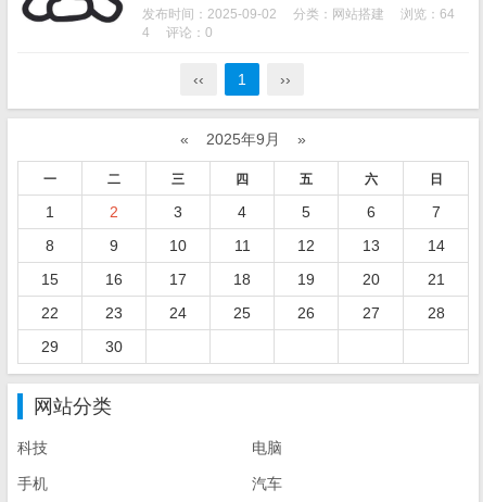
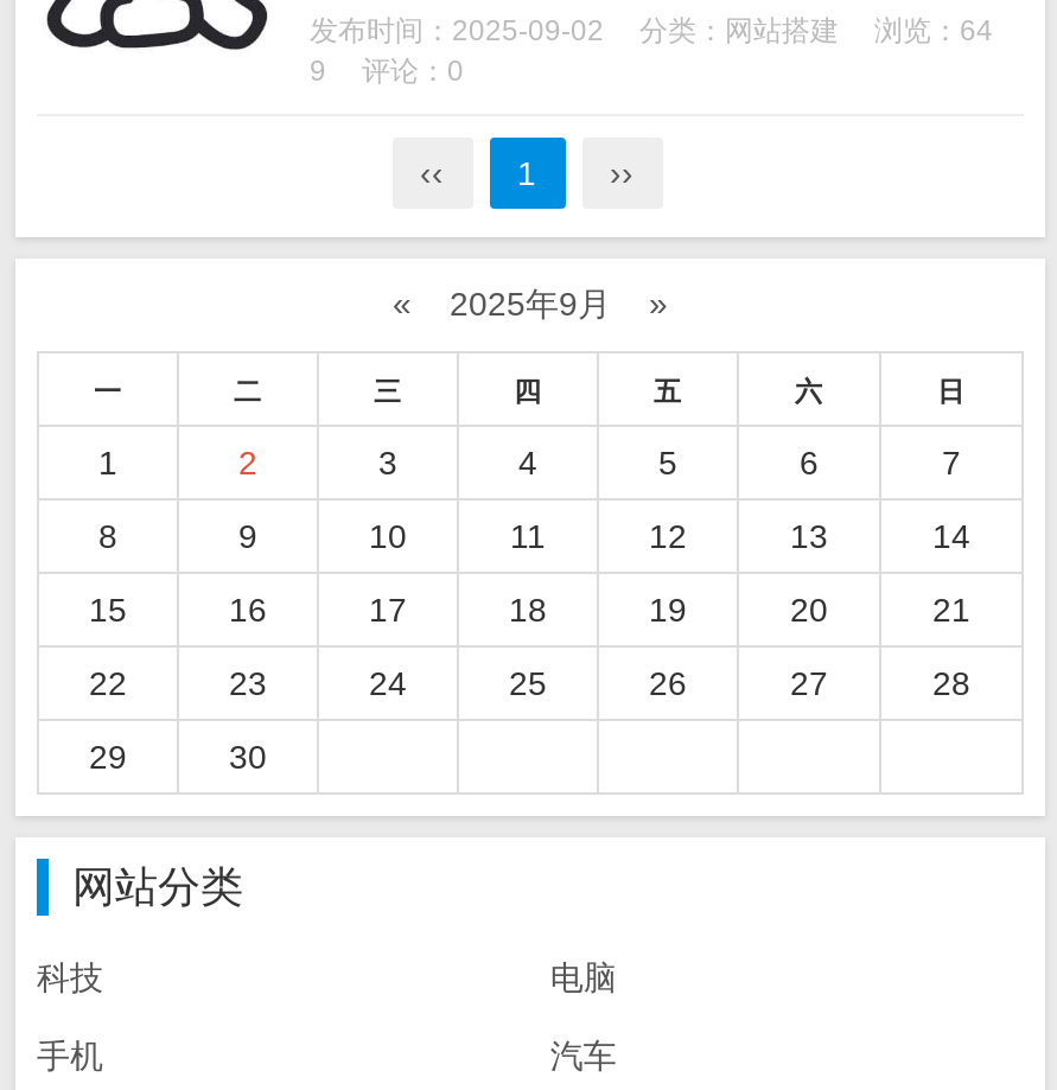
[142,24,213,40] 4 评论：0 -> [310,53,464,87] 9 评论：0

